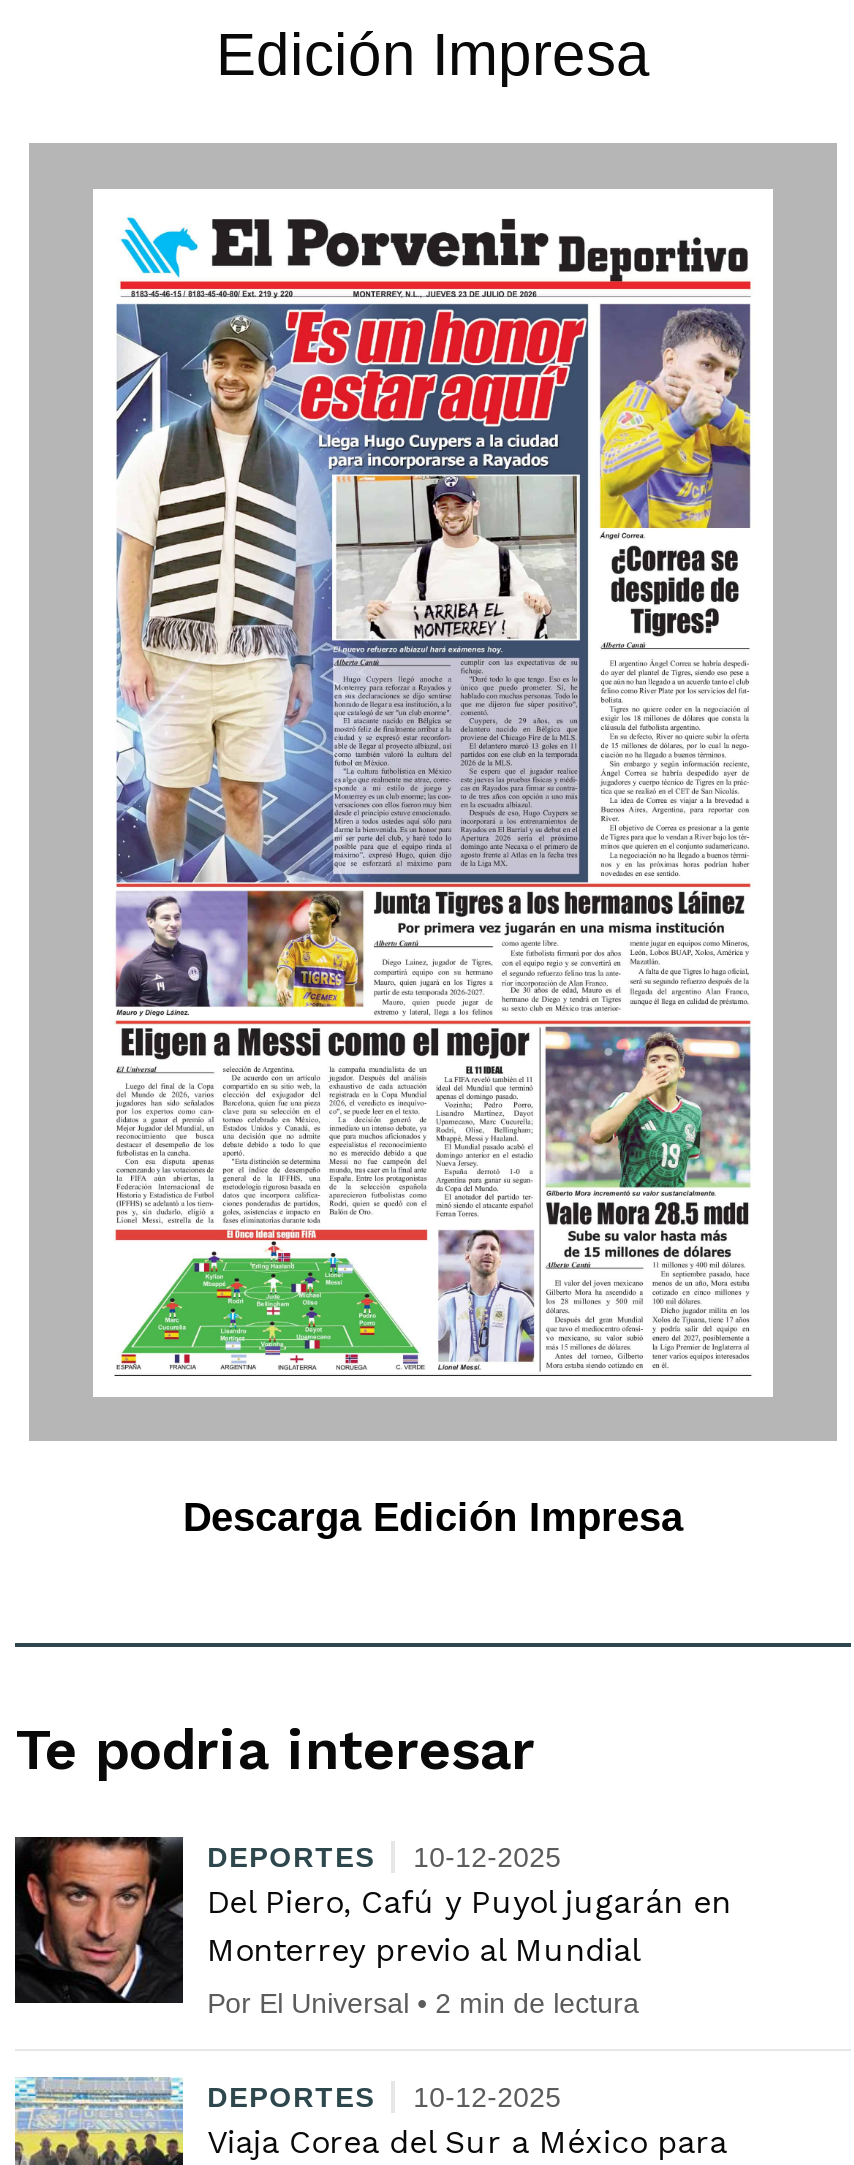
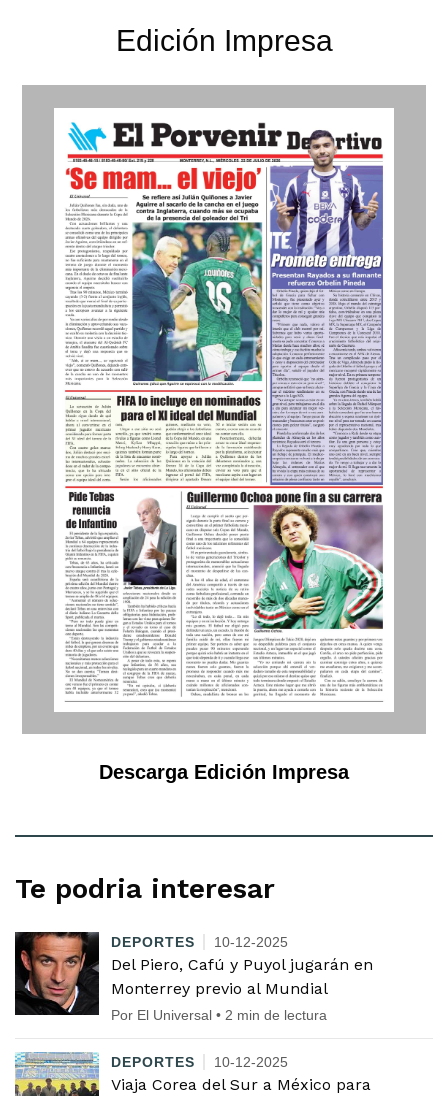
[113,233,753,1371] [image] -> [65,129,384,698] [image]

